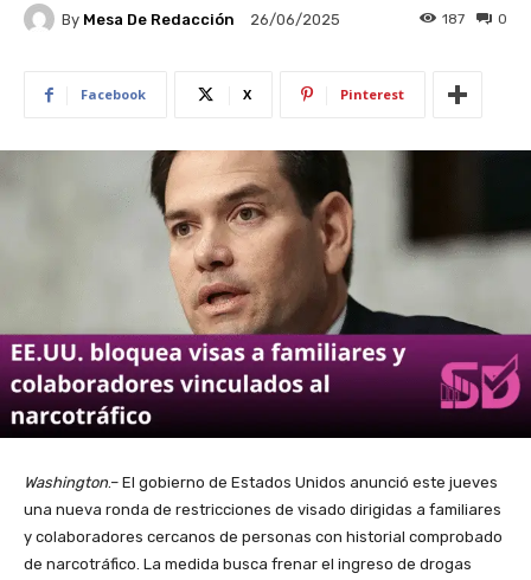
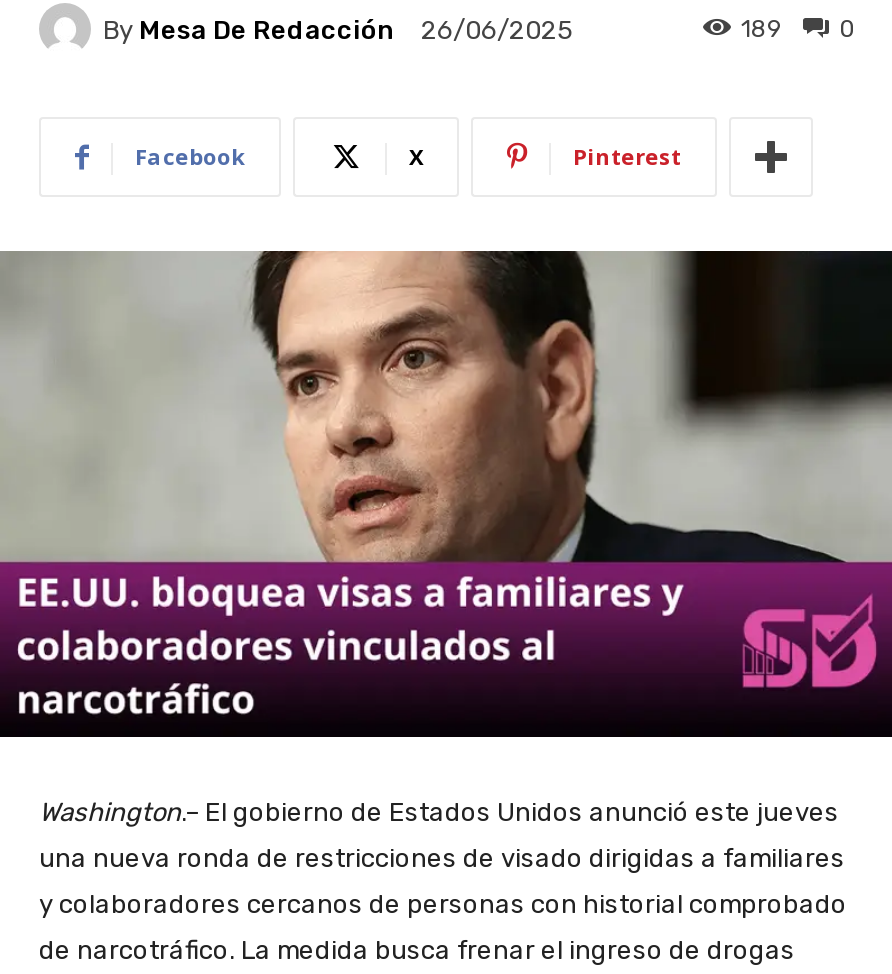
[442,11,507,27] 187 0 -> [741,15,855,43] 189 0

